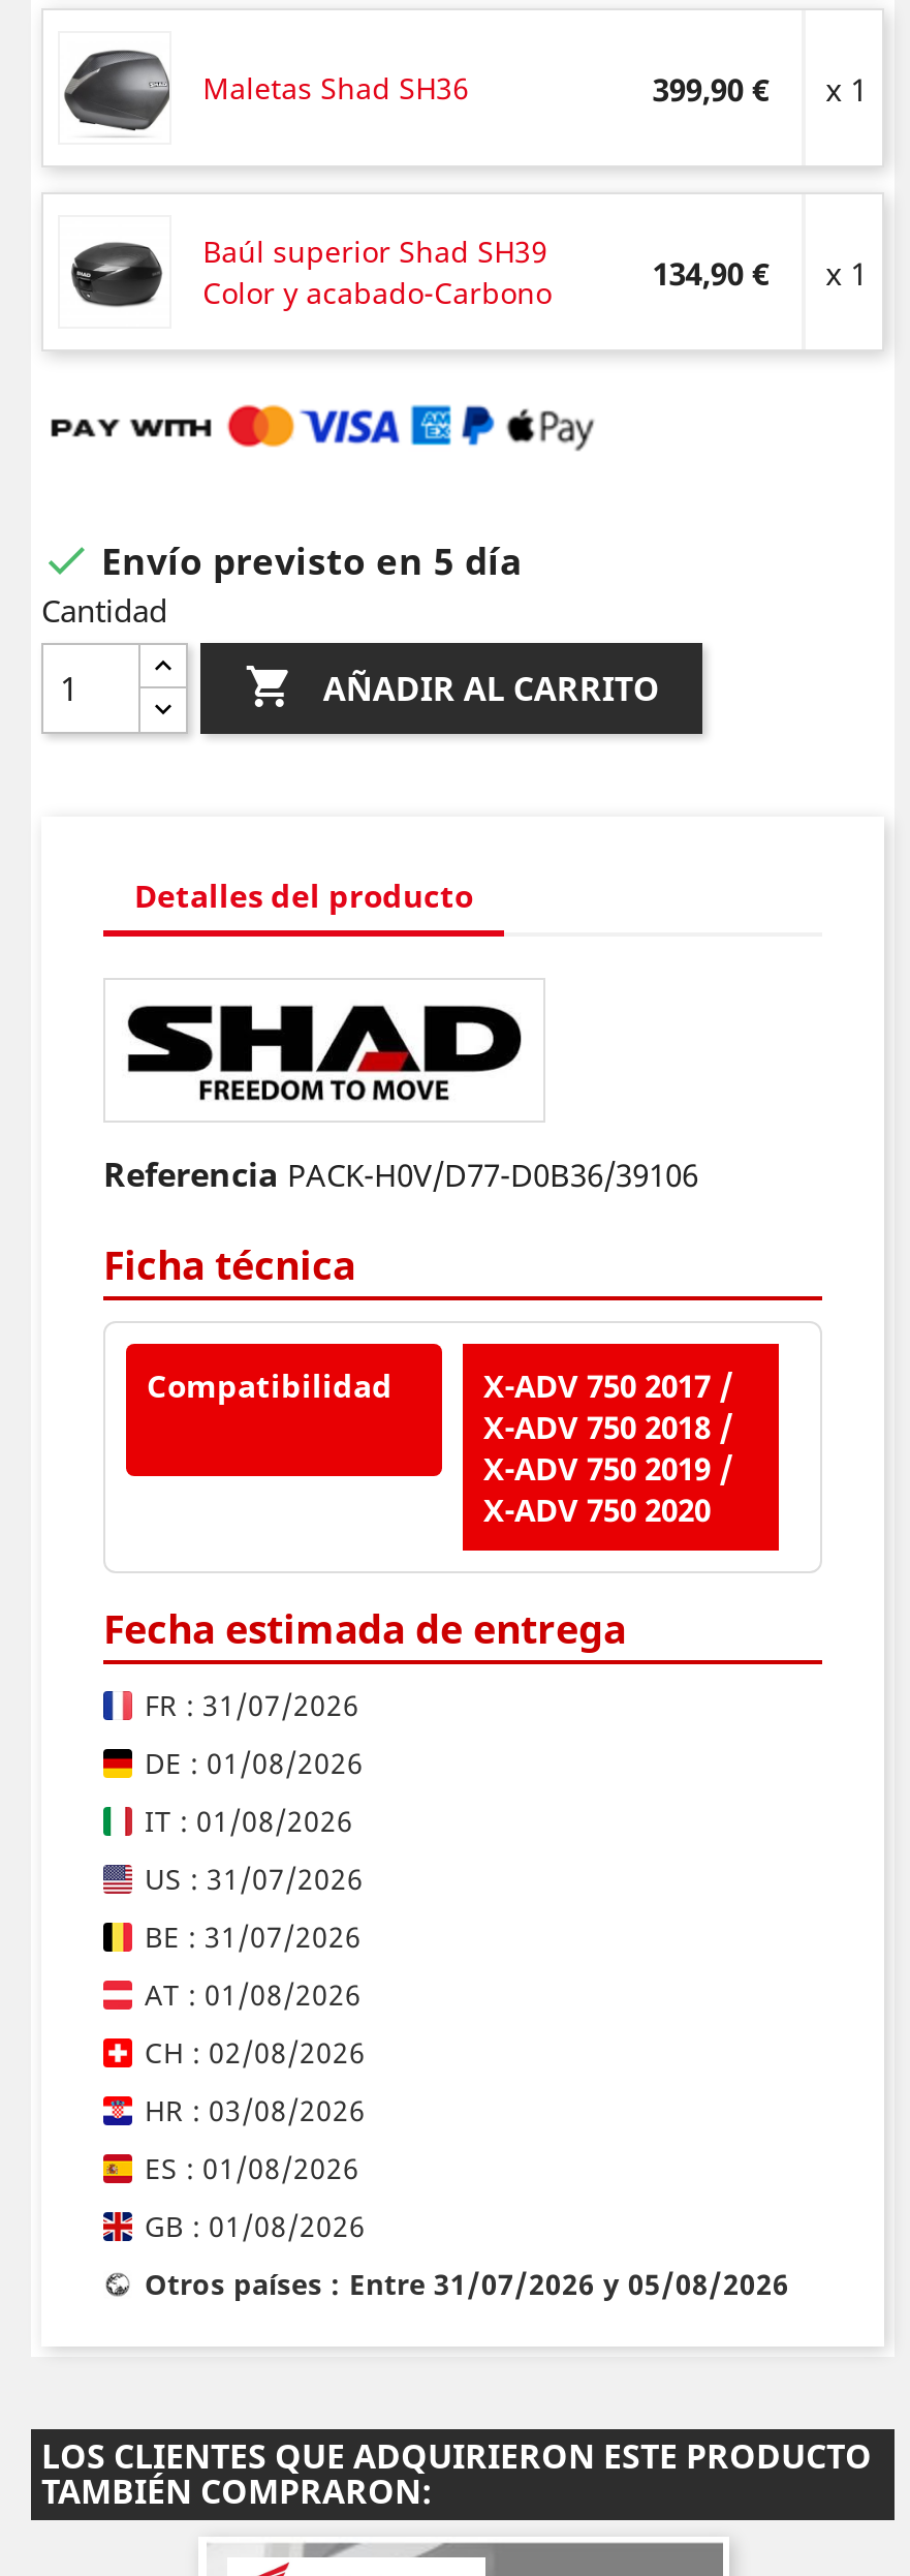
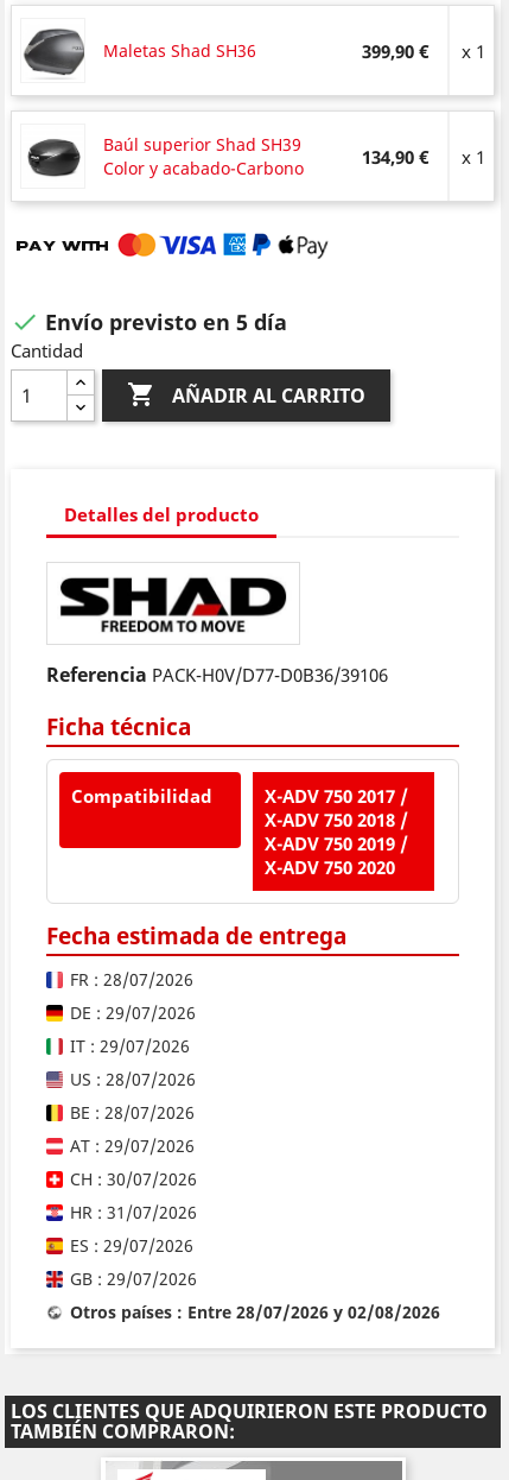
[145,1685,359,1725] FR : 31/07/2026 -> [70,968,193,991] FR : 28/07/2026
[145,1743,364,1783] DE : 01/08/2026 -> [70,1002,196,1024] DE : 29/07/2026
[145,1801,353,1840] IT : 01/08/2026 -> [70,1035,190,1057] IT : 29/07/2026
[145,1859,364,1898] US : 31/07/2026 -> [70,1068,196,1091] US : 28/07/2026
[145,1917,362,1956] BE : 31/07/2026 -> [70,1101,195,1124] BE : 28/07/2026
[145,1975,362,2014] AT : 01/08/2026 -> [70,1135,195,1157] AT : 29/07/2026
[145,2033,366,2072] CH : 02/08/2026 -> [70,1168,197,1190] CH : 30/07/2026
[145,2091,366,2130] HR : 03/08/2026 -> [70,1201,197,1224] HR : 31/07/2026
[145,2148,359,2188] ES : 01/08/2026 -> [70,1234,193,1257] ES : 29/07/2026
[145,2206,366,2246] GB : 01/08/2026 -> [70,1268,197,1290] GB : 29/07/2026
[145,2264,789,2304] Otros países : Entre 31/07/2026 y 05/08/2026 -> [70,1301,440,1323] Otros países : Entre 28/07/2026 y 02/08/2026

